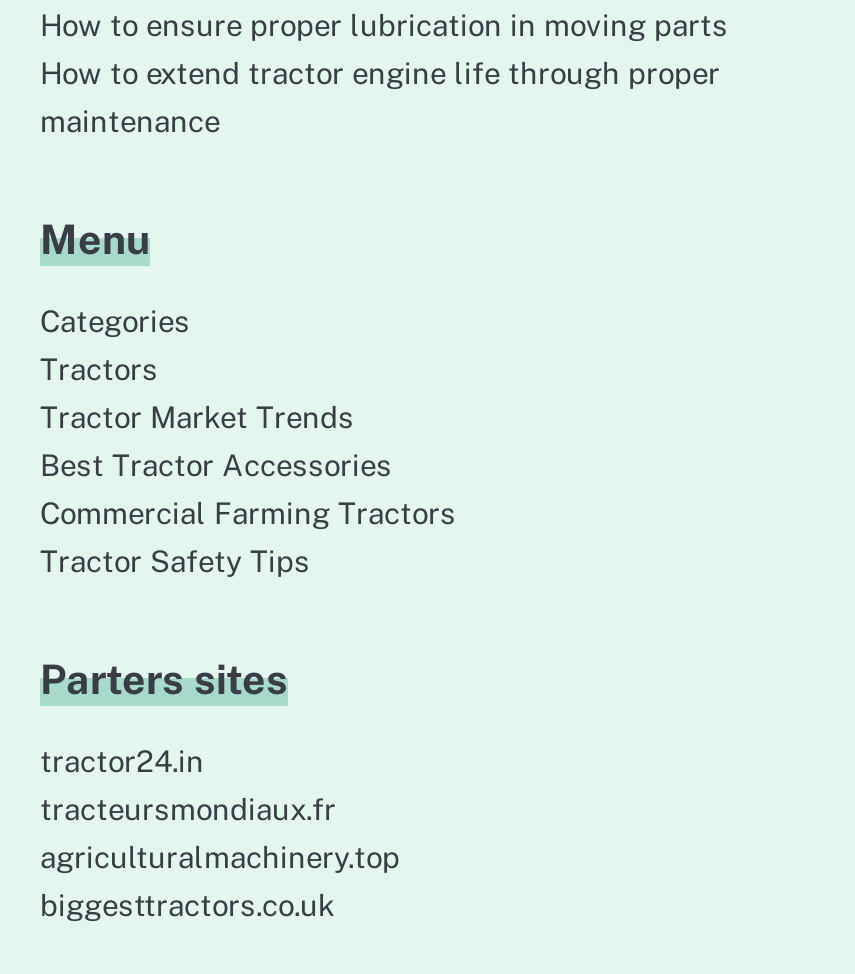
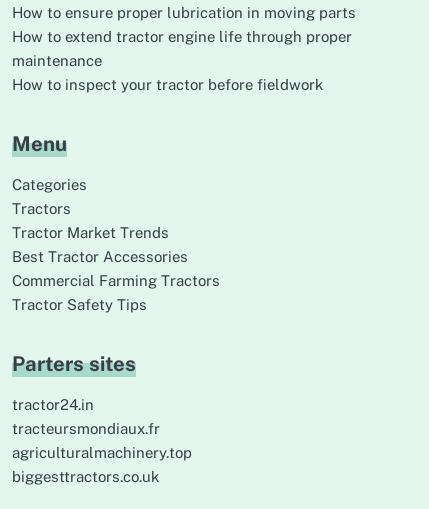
none -> [12,76,323,93] How to inspect your tractor before fieldwork

